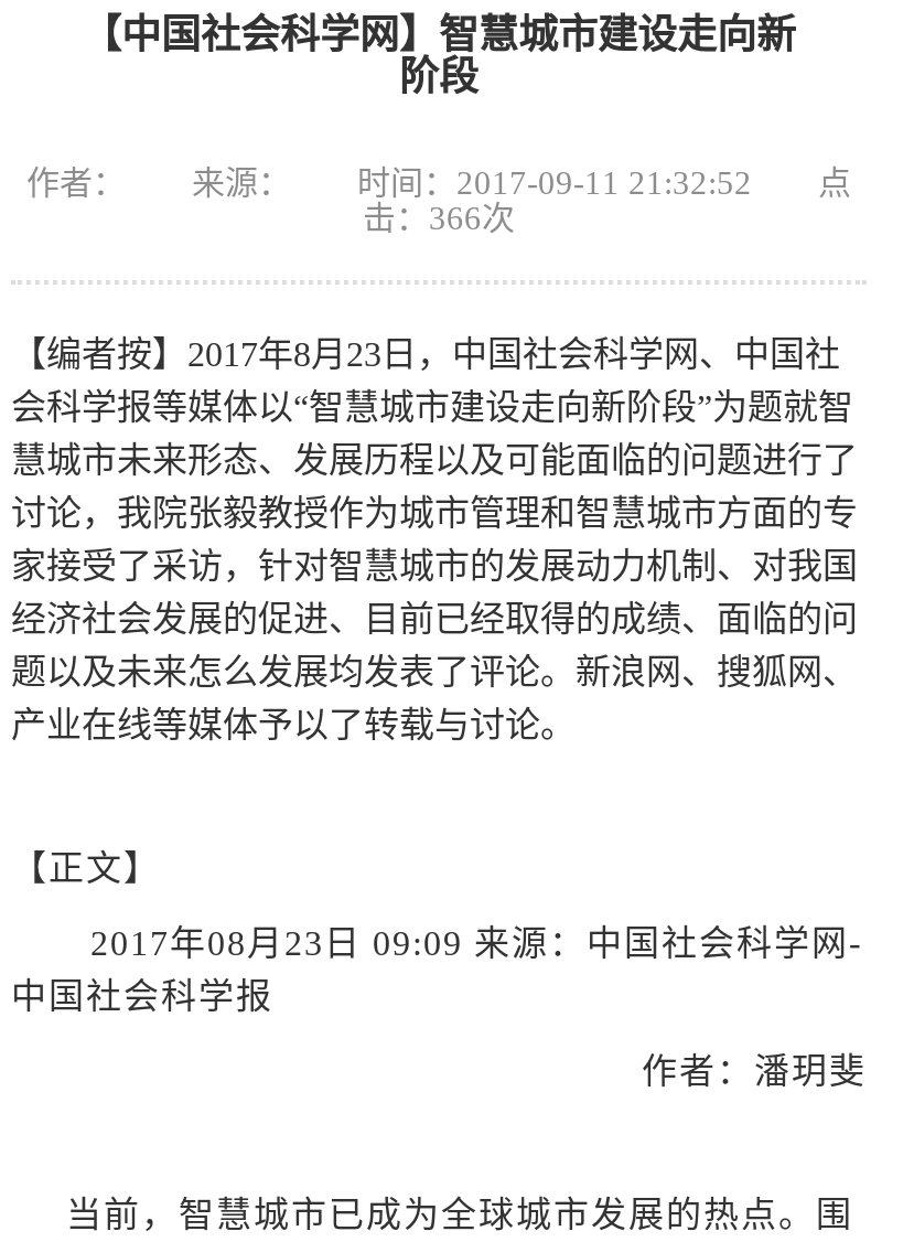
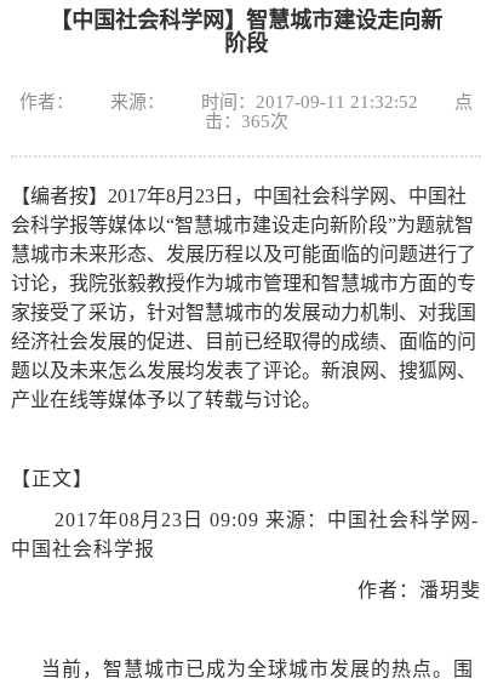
[363,200,515,235] 击：366次 -> [204,111,288,130] 击：365次

